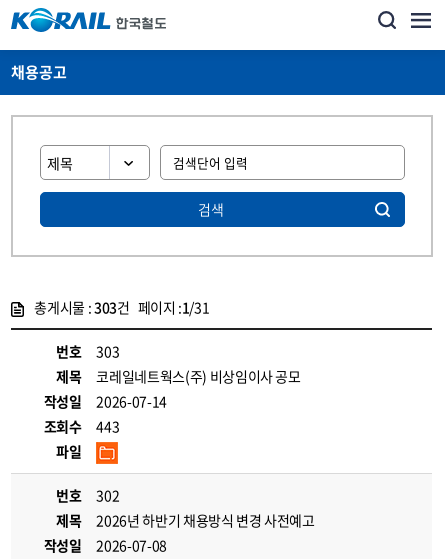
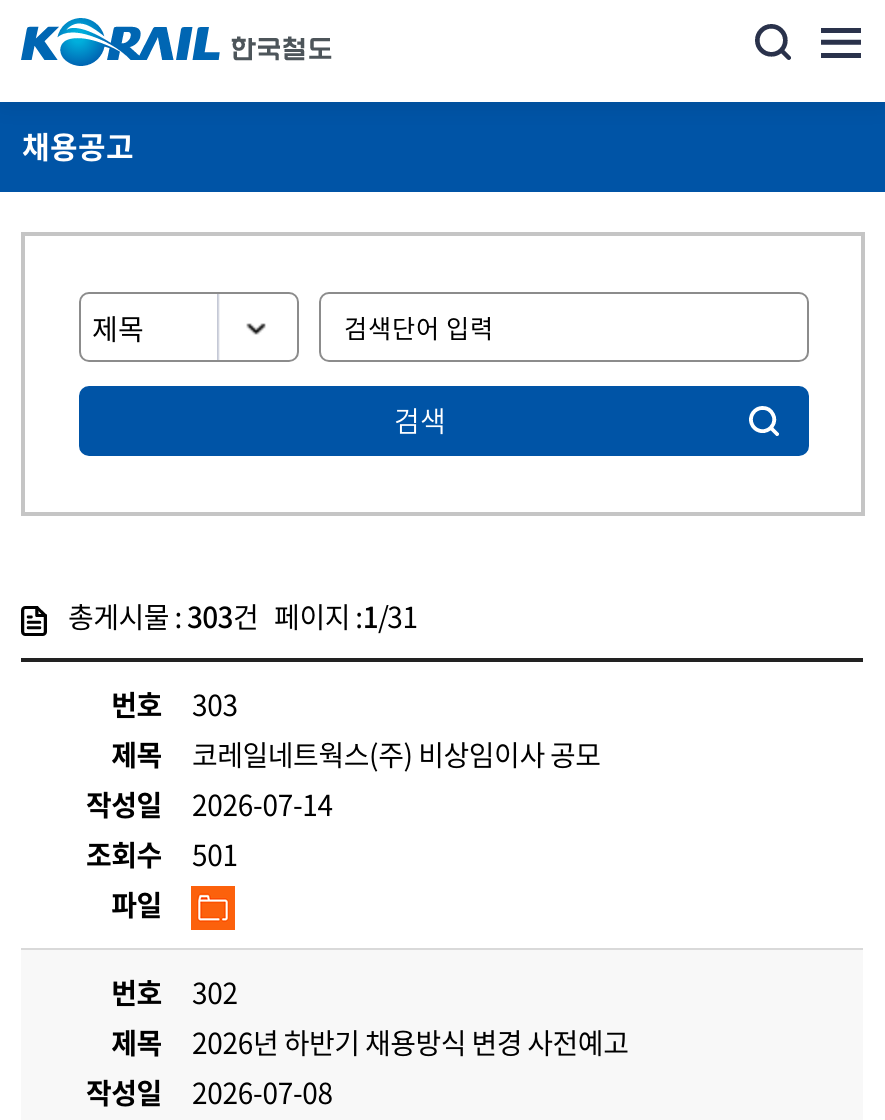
[43,416,119,436] 조회수 443 -> [86,834,238,874] 조회수 501

